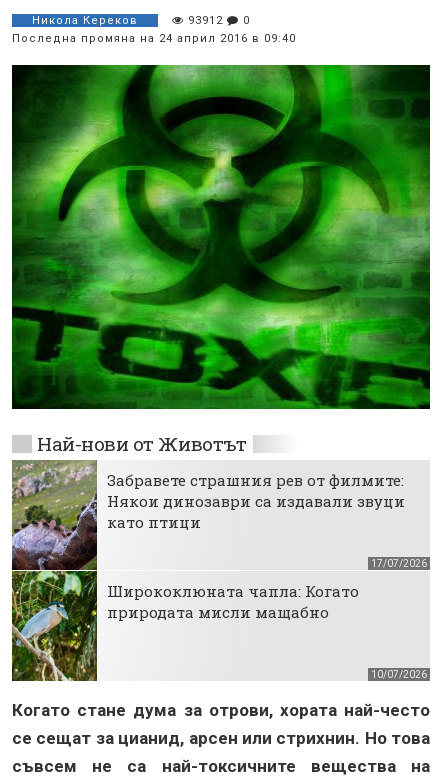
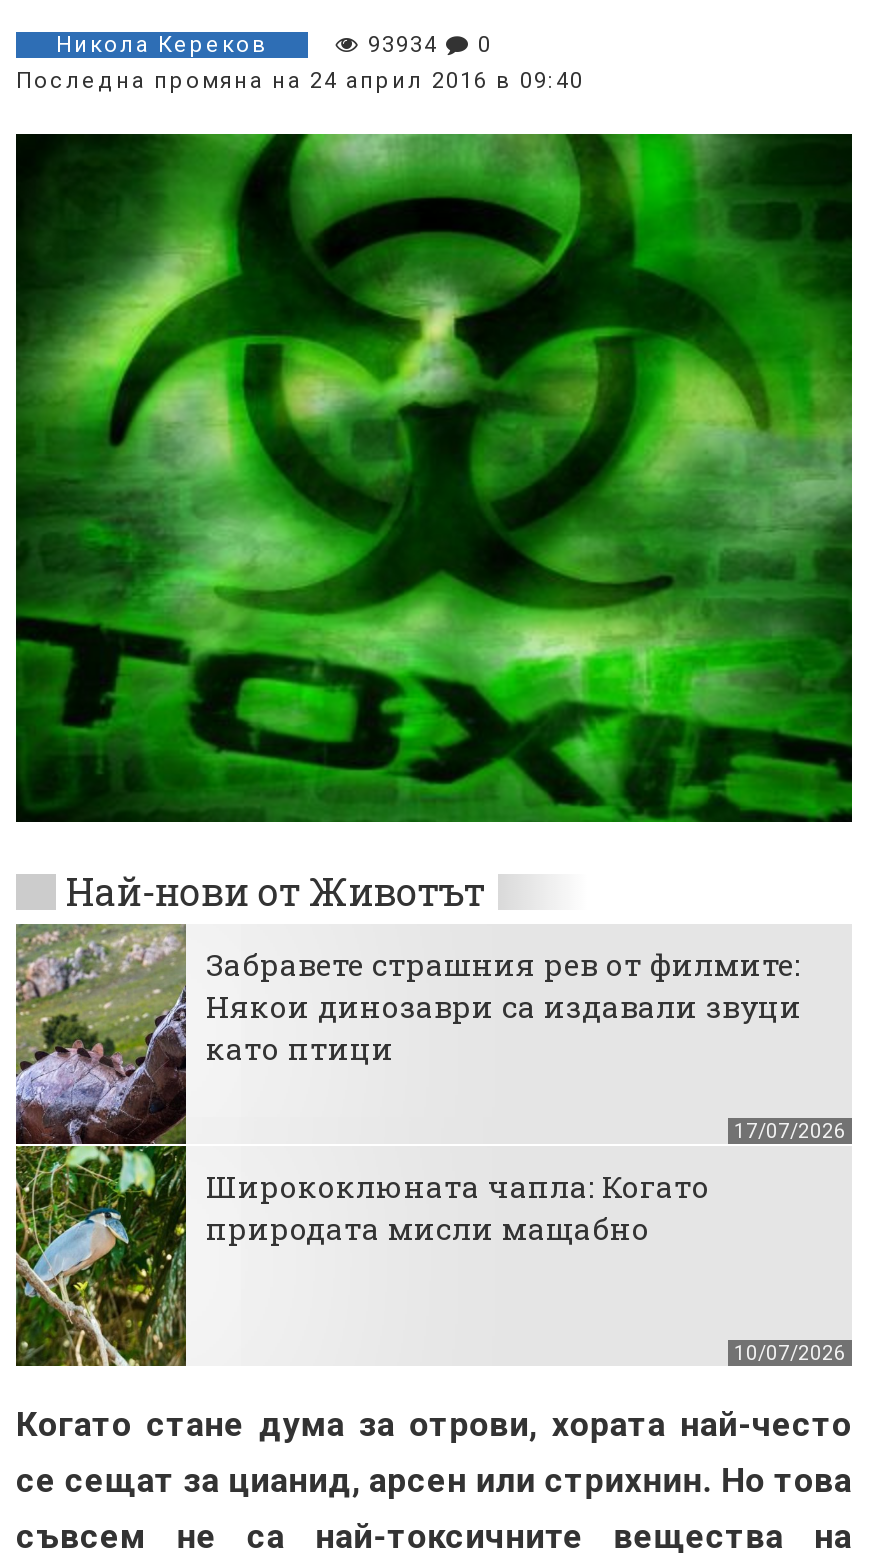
[184,14,250,27] 93912 0 -> [360,32,492,58] 93934 0

